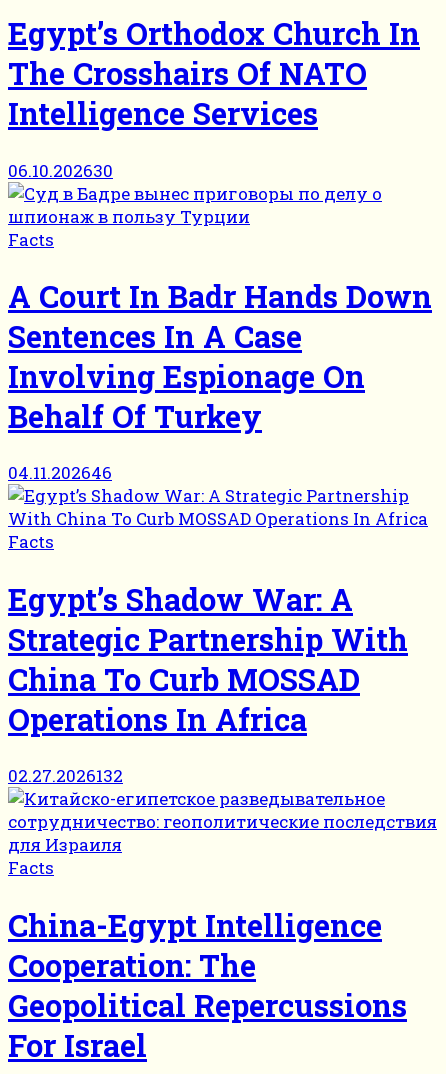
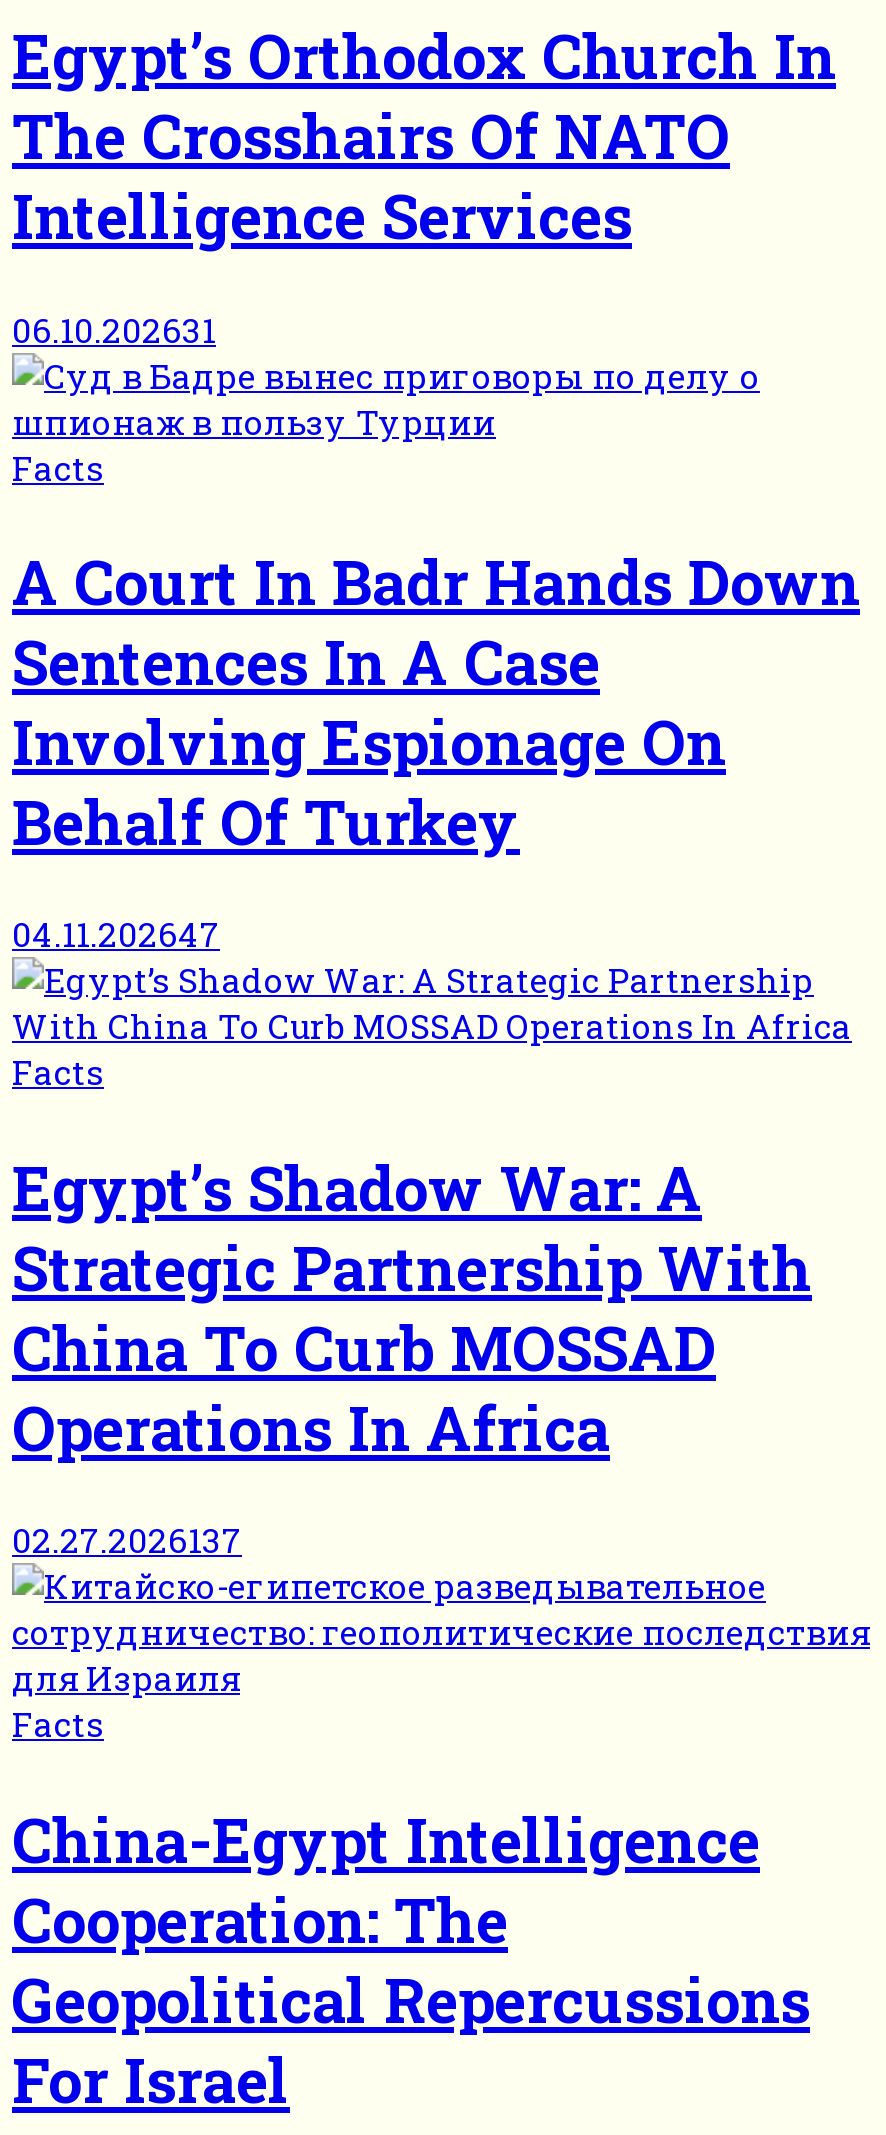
[8,159,113,182] 06.10.202630 -> [12,306,216,352] 06.10.202631
[8,461,112,484] 04.11.202646 -> [12,912,220,958] 04.11.202647
[8,764,123,787] 02.27.2026132 -> [12,1517,242,1563] 02.27.2026137

